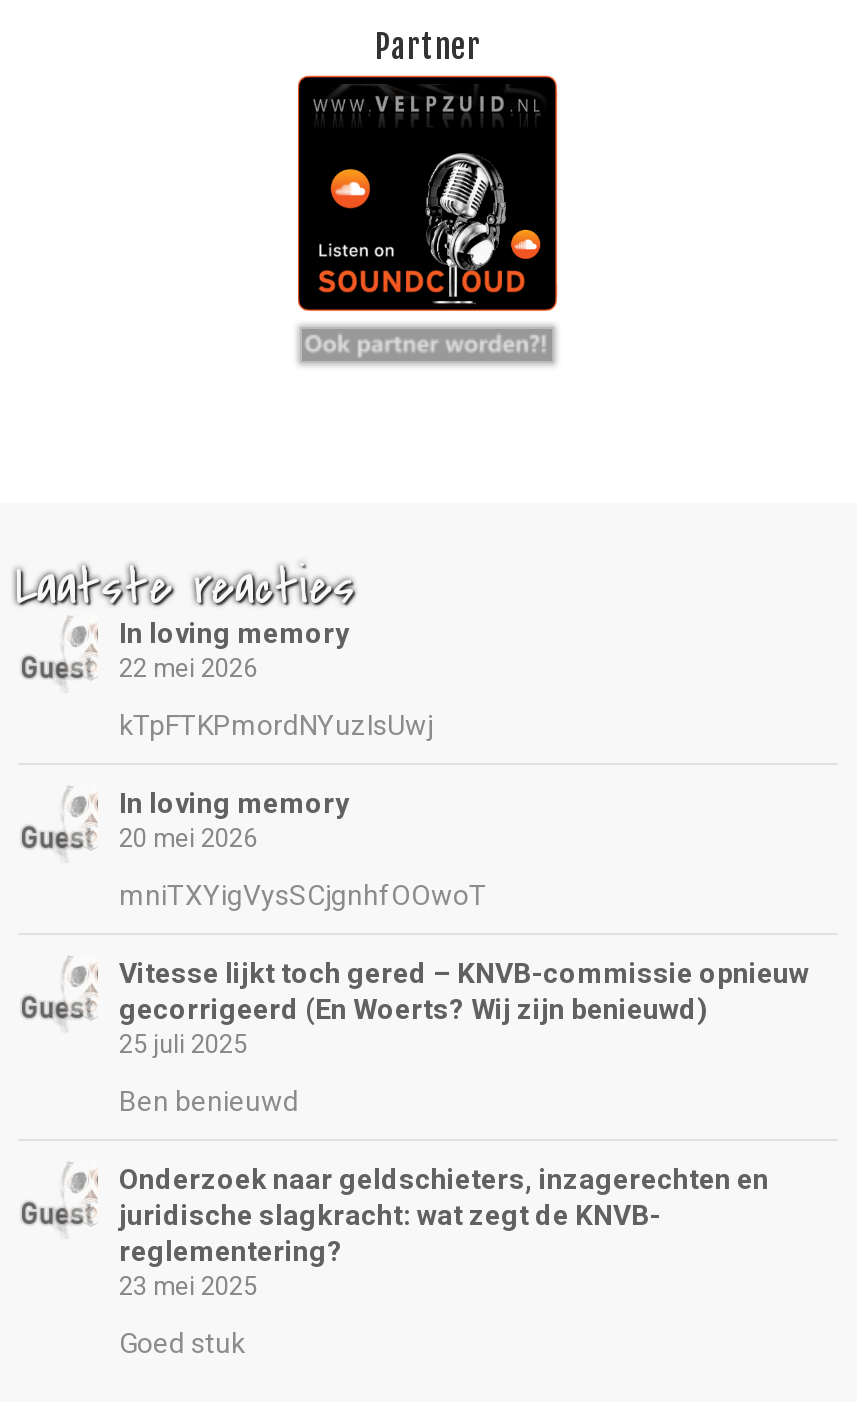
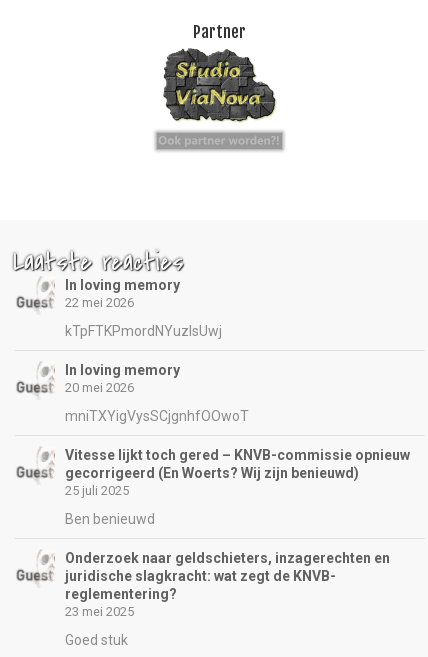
[296,73,560,313] [image] -> [155,46,285,124] [image]

